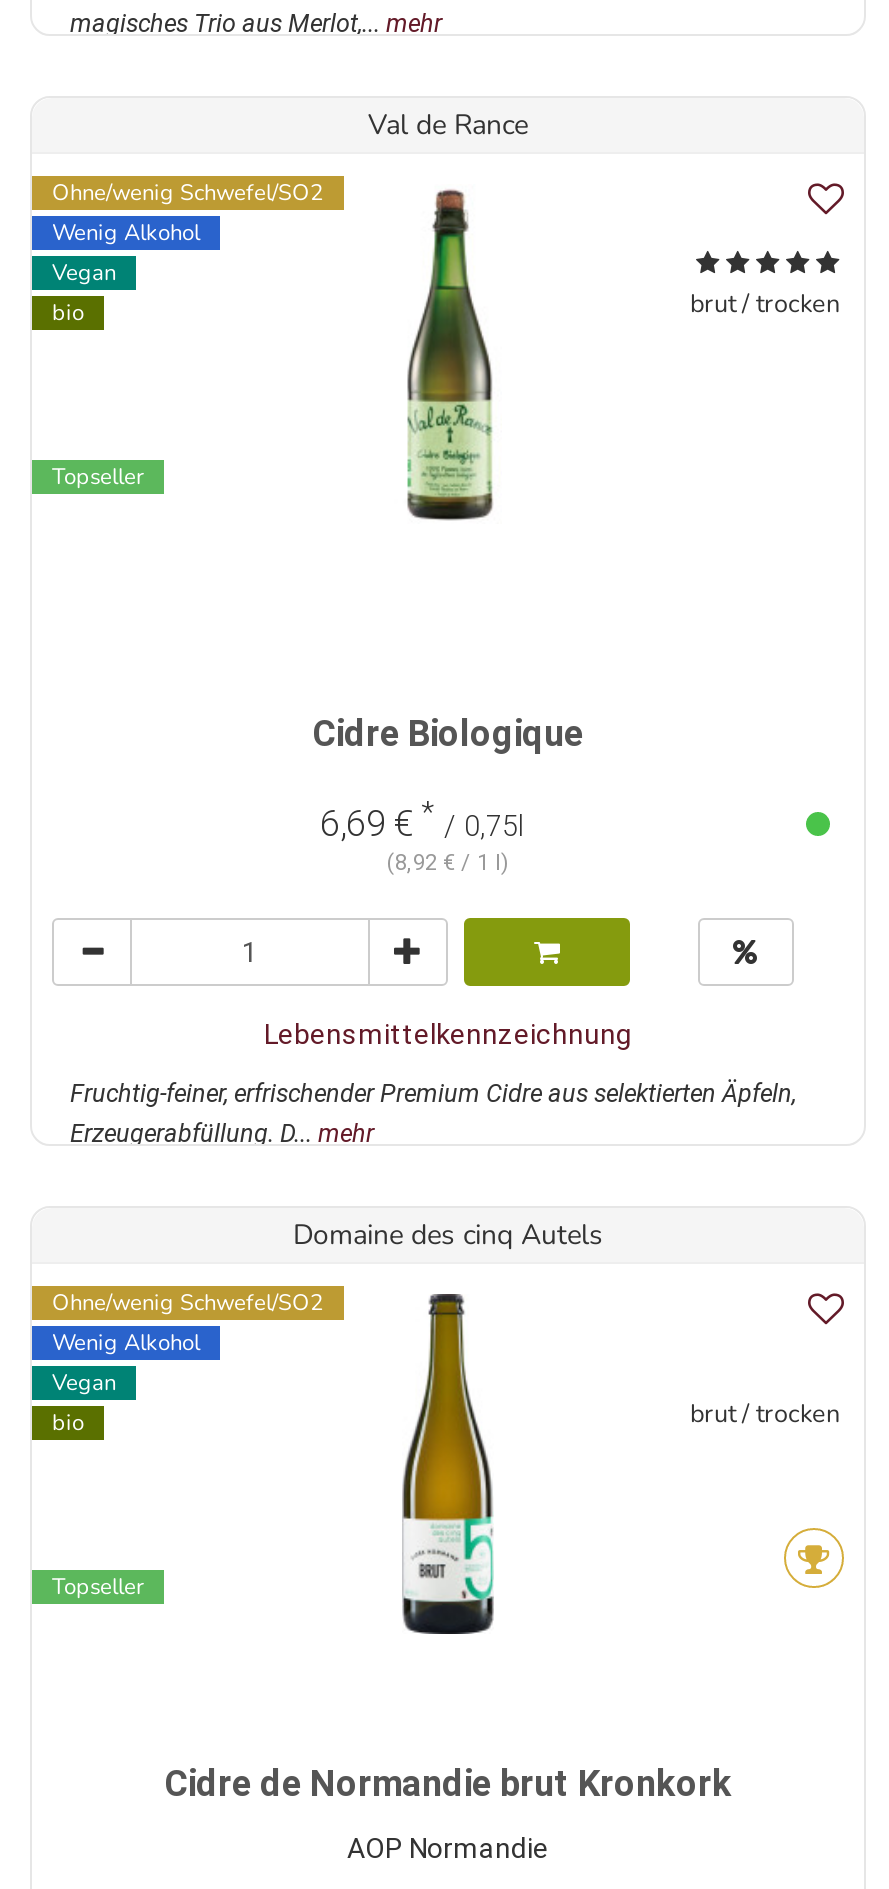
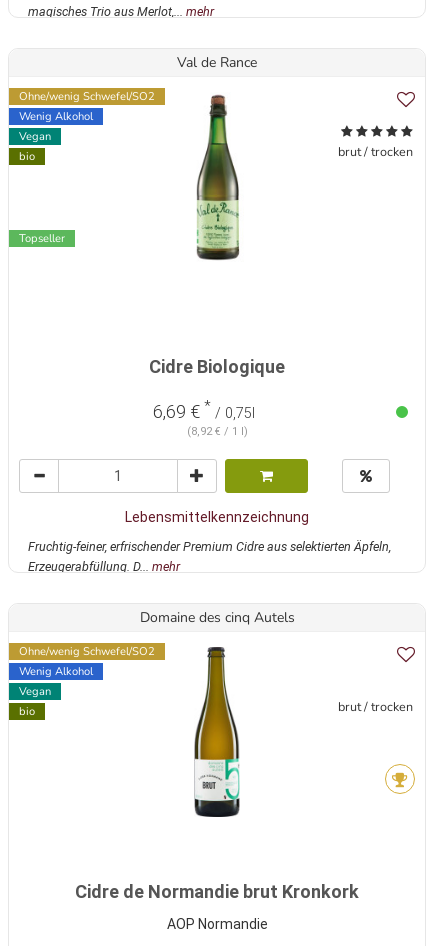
[52,1573,144,1603] Topseller -> none

